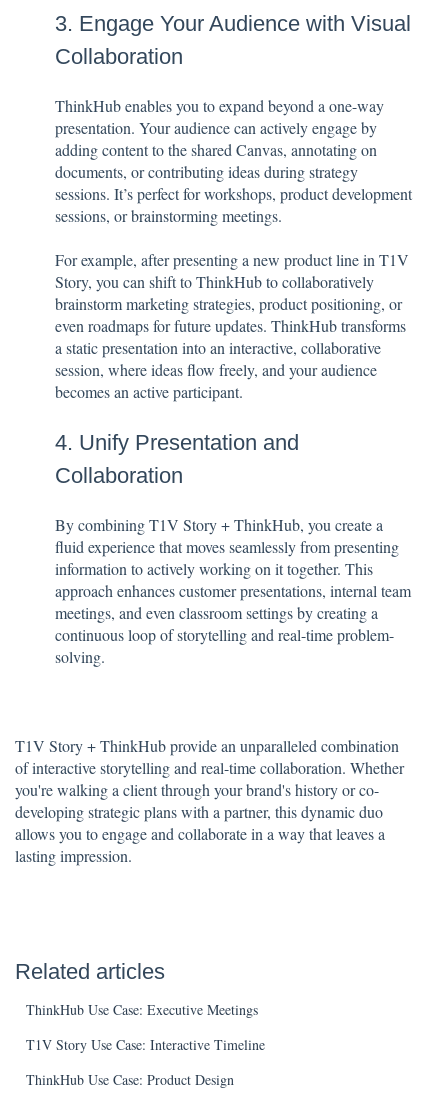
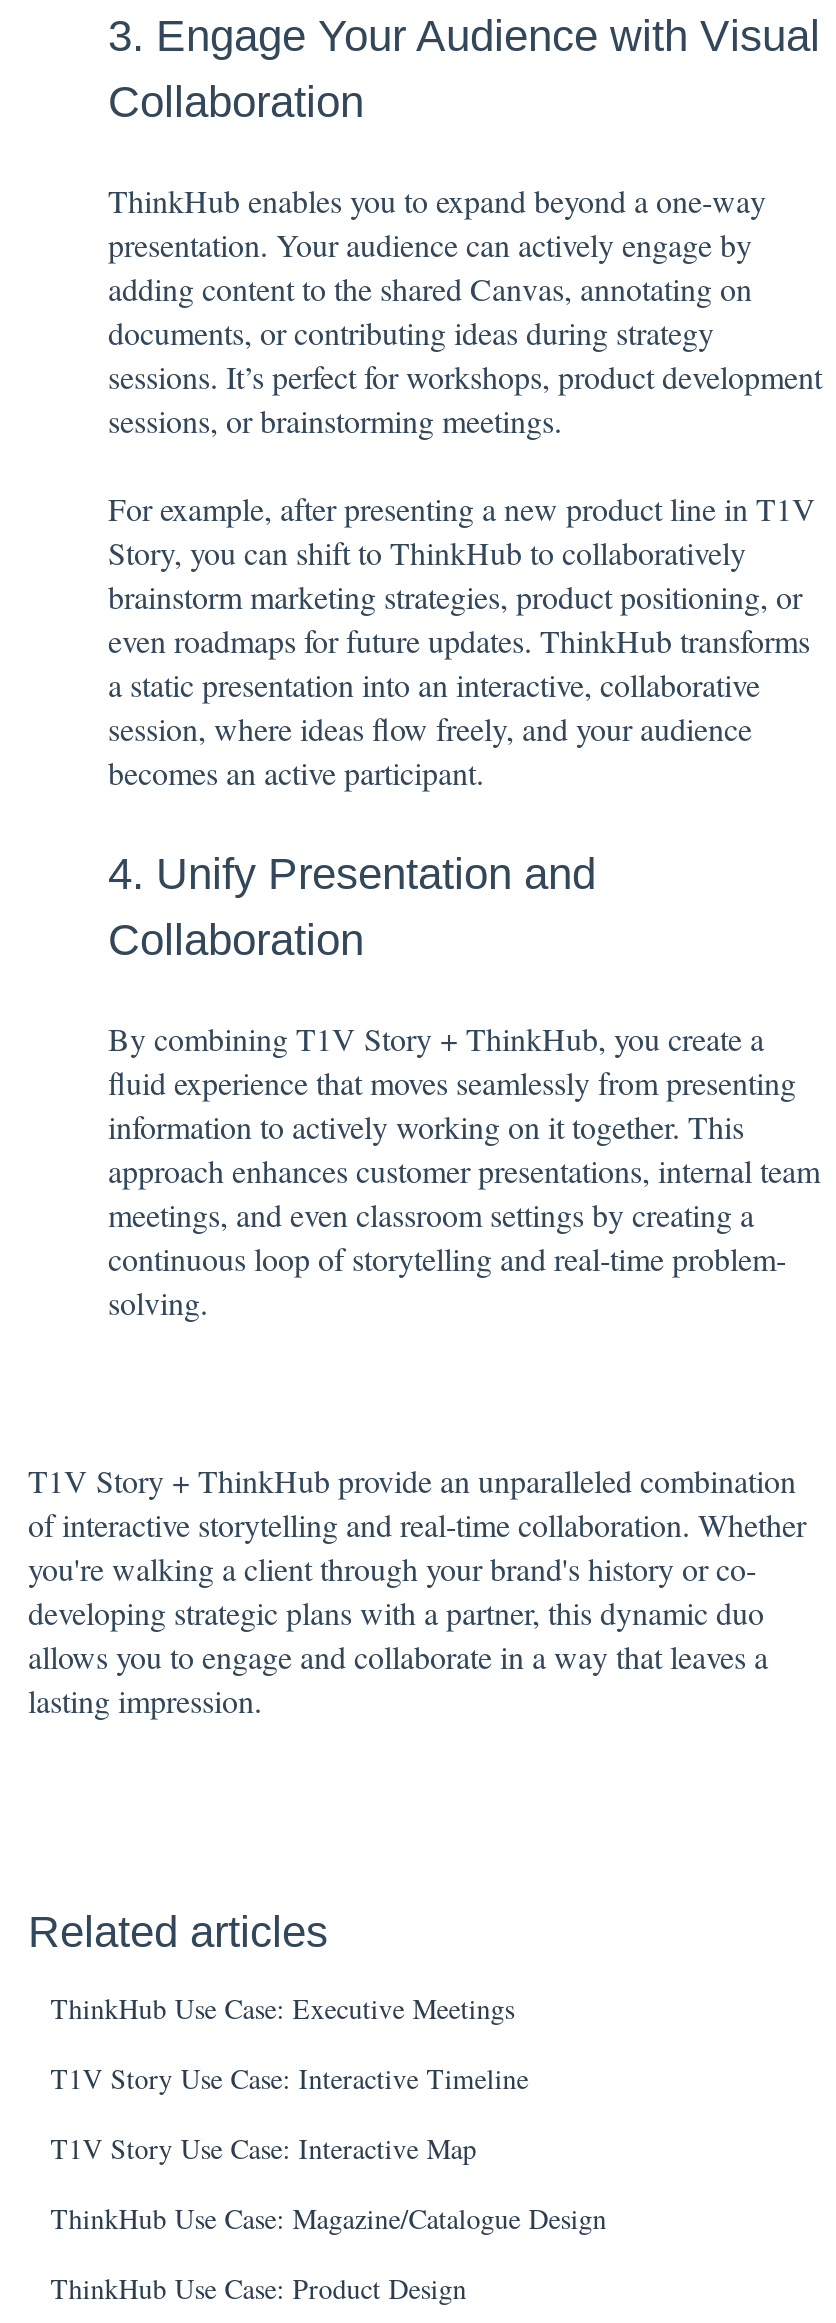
none -> [50,2130,606,2238] T1V Story Use Case: Interactive Map | ThinkHub Use Case: Magazine/Catalogue Design

